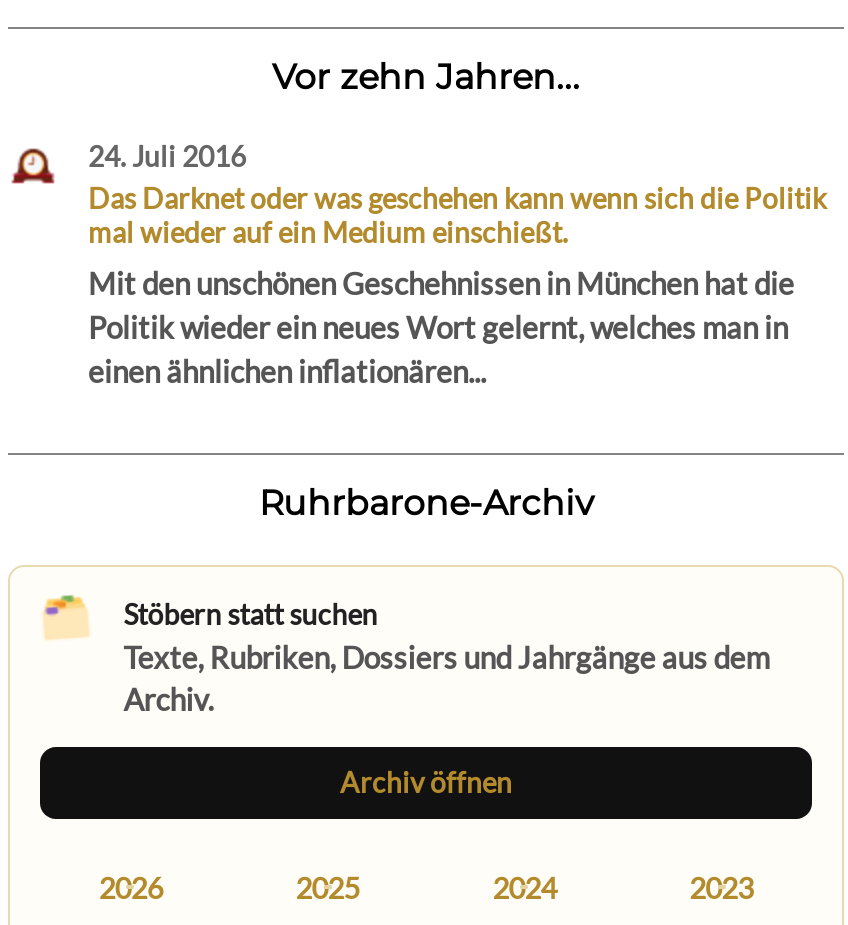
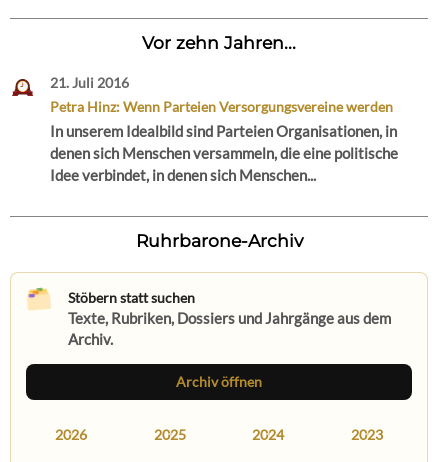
[88,139,826,389] 24. Juli 2016 | Das Darknet oder was geschehen kann wenn sich die Politik | mal wieder auf ein Medium einschießt. | Mit den unschönen Geschehnissen in München hat die | Politik wieder ein neues Wort gelernt, welches man in | einen ähnlichen inflationären... -> [50,74,398,184] 21. Juli 2016 | Petra Hinz: Wenn Parteien Versorgungsvereine werden | In unserem Idealbild sind Parteien Organisationen, in | denen sich Menschen versammeln, die eine politische | Idee verbindet, in denen sich Menschen...

